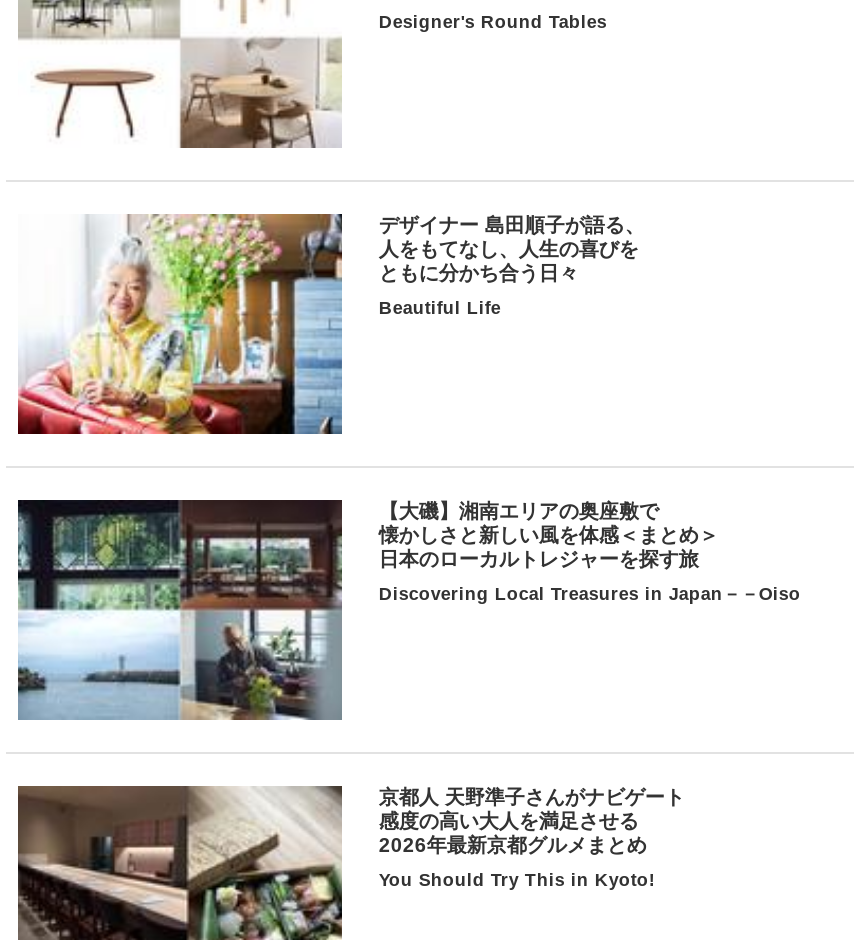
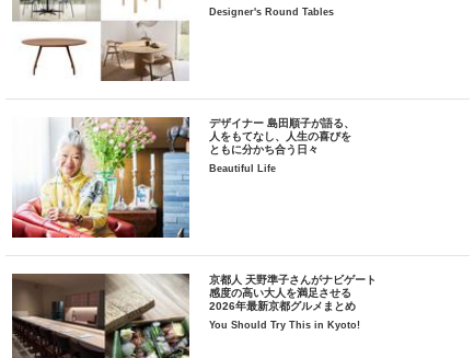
[16,498,801,722] [image] | 【大磯】湘南エリアの奥座敷で | 懐かしさと新しい風を体感＜まとめ＞ | 日本のローカルトレジャーを探す旅 | Discovering Local Treasures in Japan－－Oiso -> none

